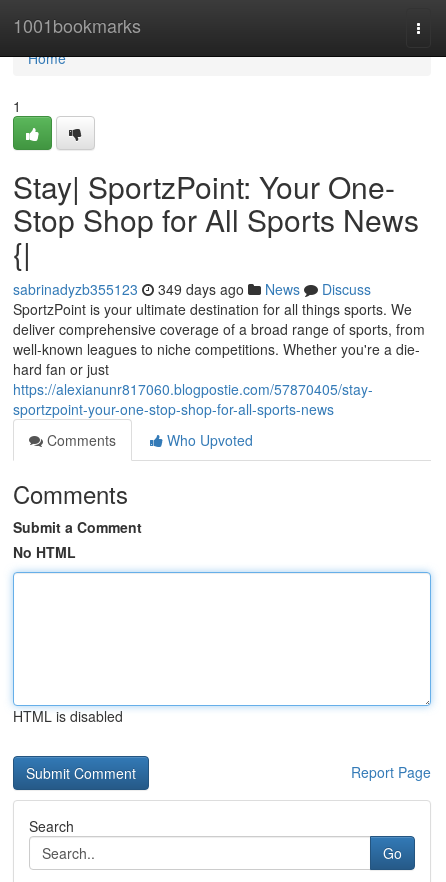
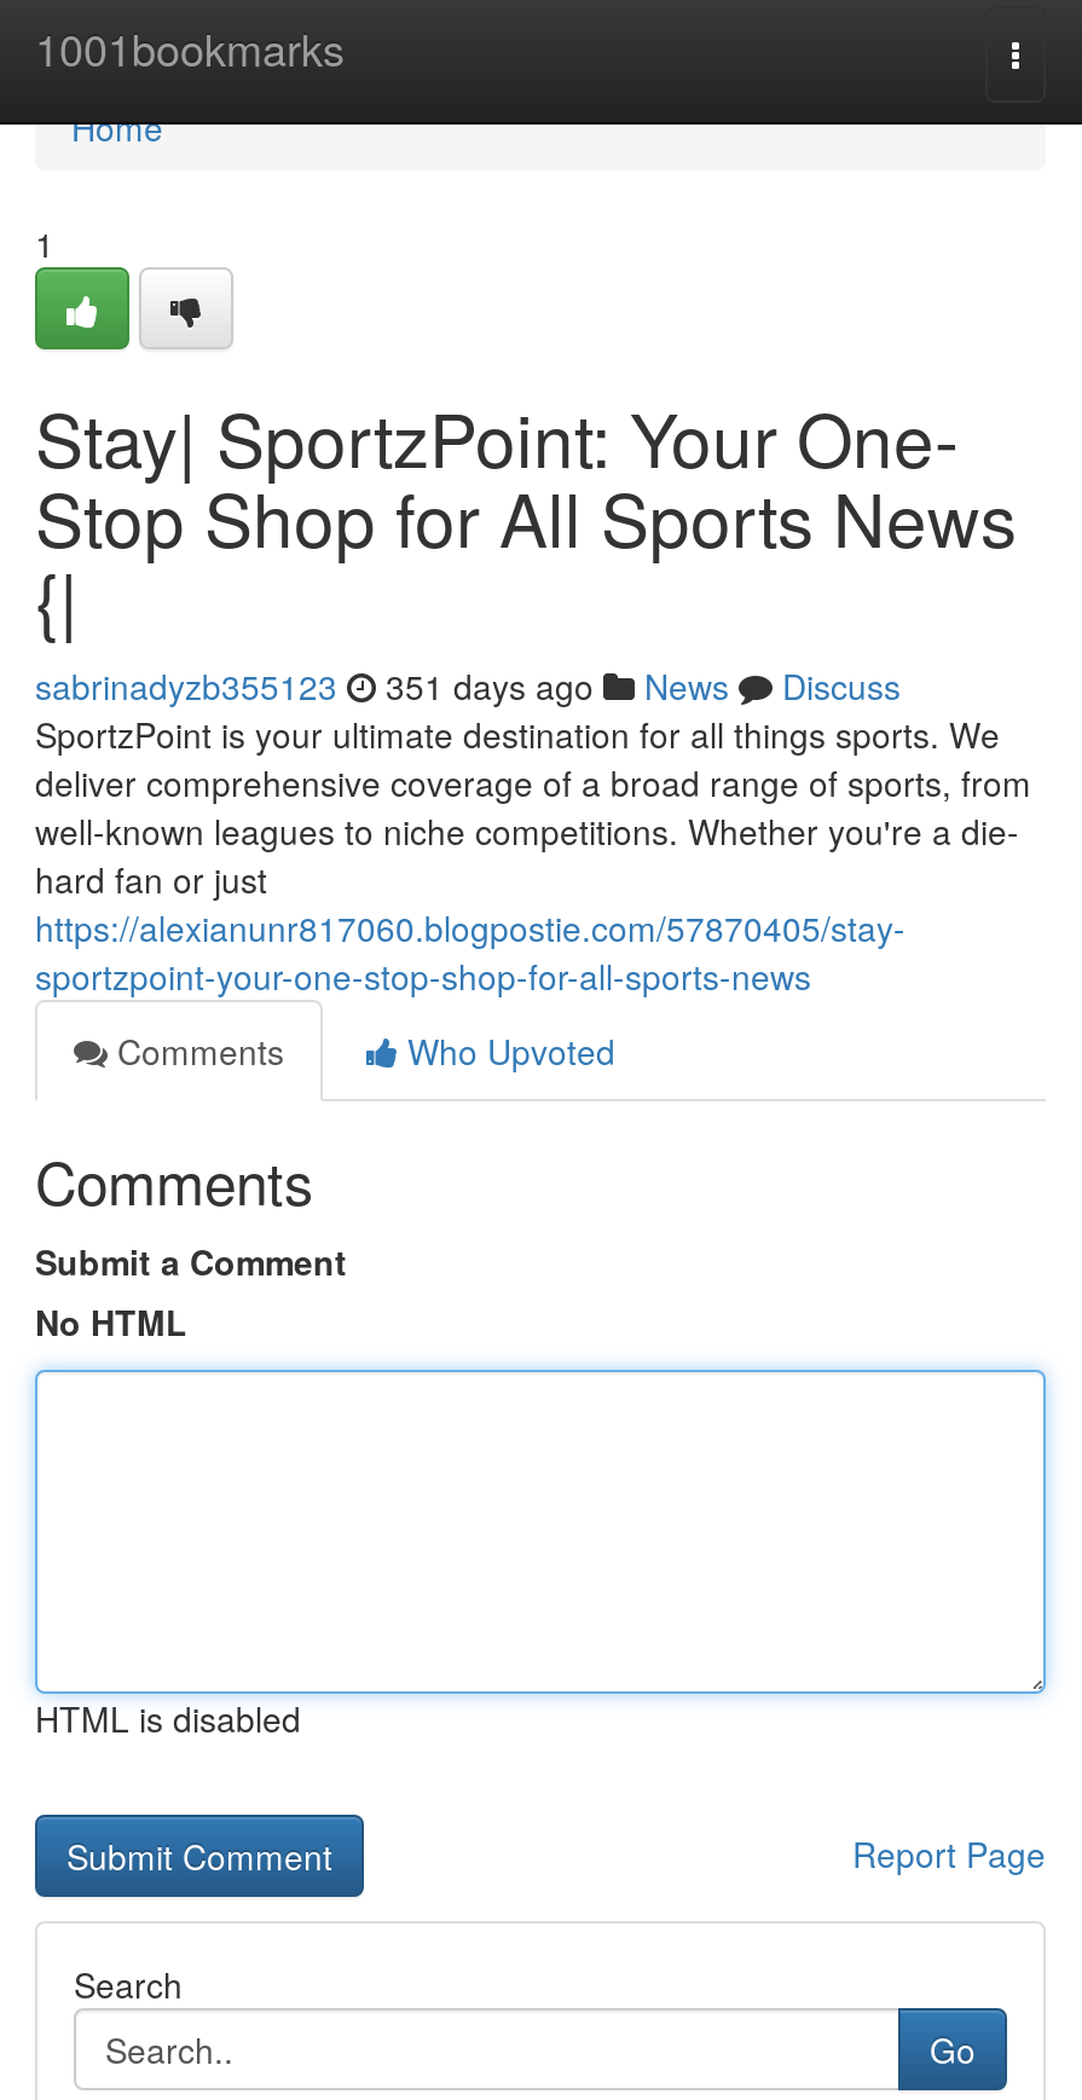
[13,279,371,299] sabrinadyzb355123 349 days ago News Discuss -> [35,661,901,710] sabrinadyzb355123 351 days ago News Discuss

